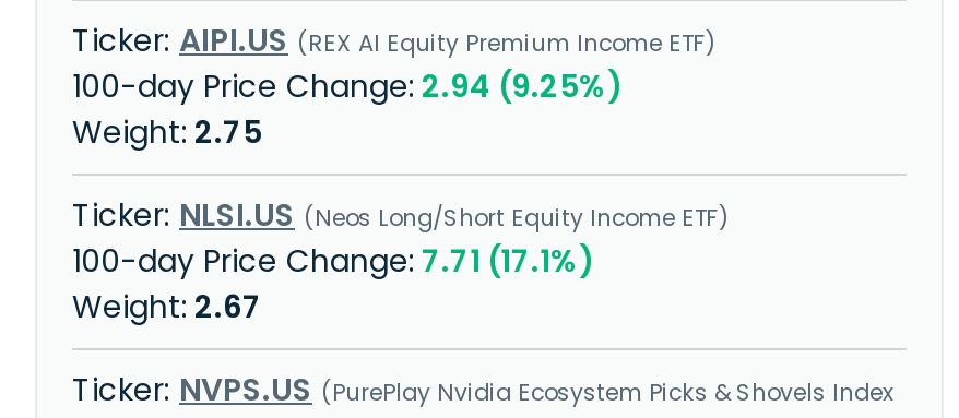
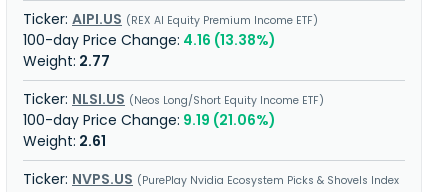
[415,64,623,108] 2.94 (9.25%) -> [180,30,276,50] 4.16 (13.38%)
[188,110,262,154] 2.75 -> [76,51,110,71] 2.77
[415,239,594,283] 7.71 (17.1%) -> [180,110,276,130] 9.19 (21.06%)
[188,285,262,329] 2.67 -> [76,131,106,151] 2.61

